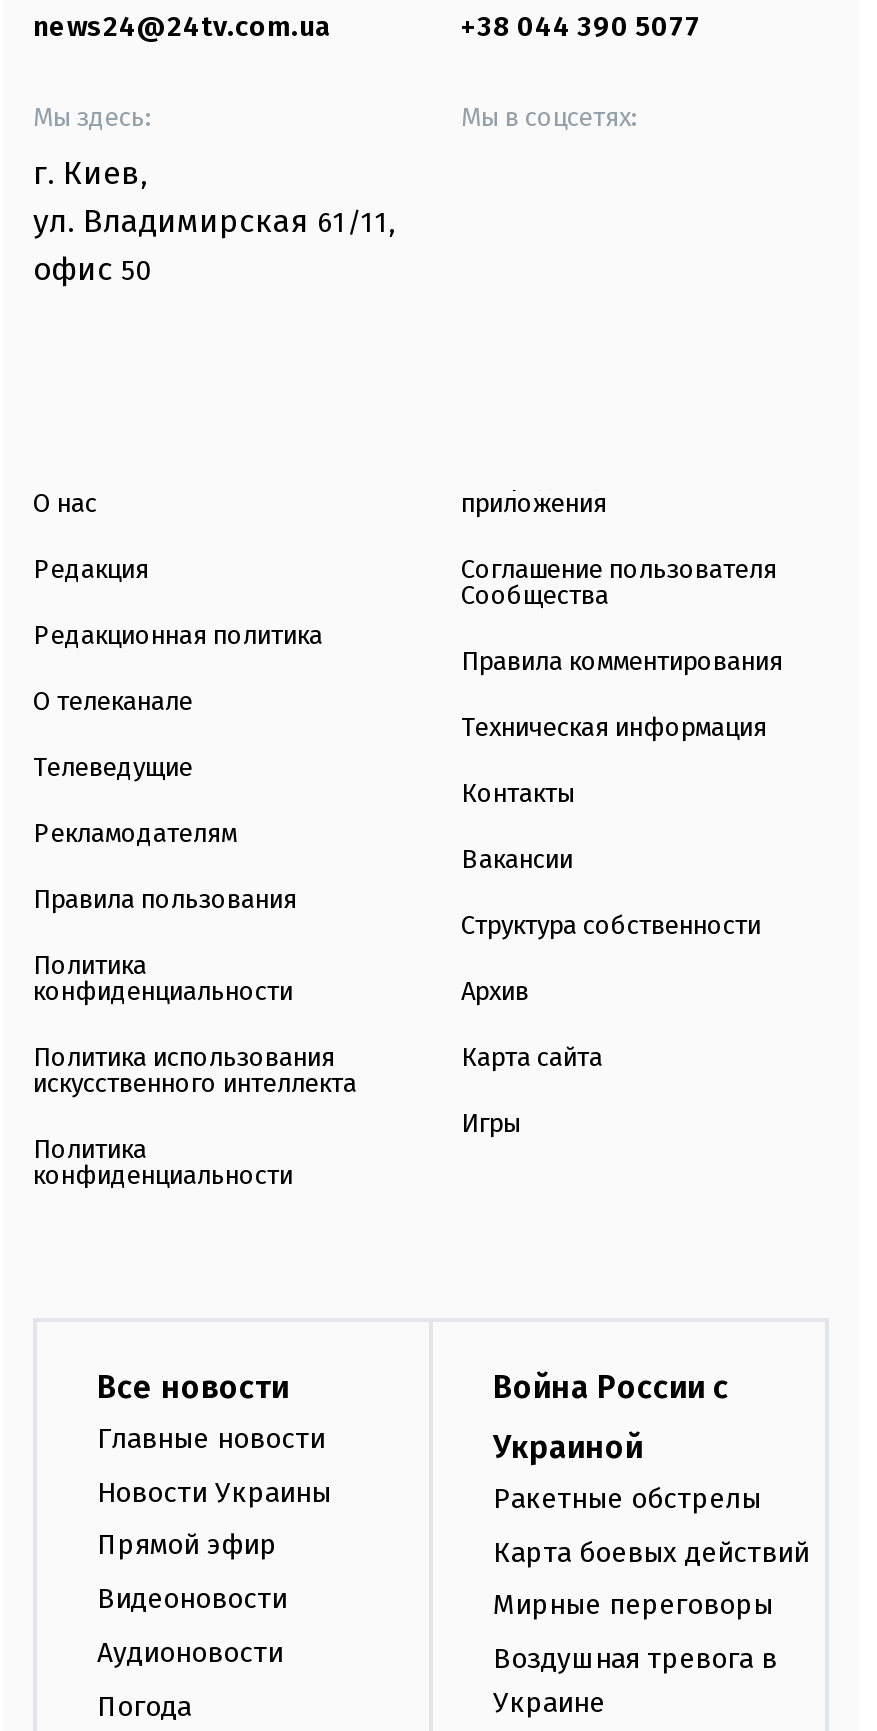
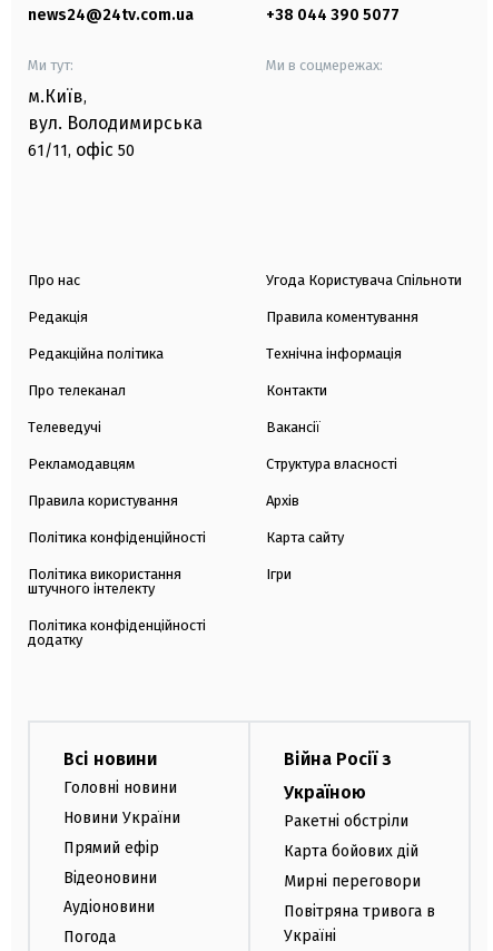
[33,101,395,287] Мы здесь: | г. Киев, | ул. Владимирская 61/11, | офис 50 -> [28,57,203,160] Ми тут: | м.Київ, | вул. Володимирська | 61/11, офіс 50
[461,101,637,131] Мы в соцсетях: -> [266,57,383,74] Ми в соцмережах:
[33,487,357,1189] О нас | Редакция | Редакционная политика | О телеканале | Телеведущие | Рекламодателям | Правила пользования | Политика | конфиденциальности | Политика использования | искусственного интеллекта | Политика | конфиденциальности -> [28,272,206,648] Про нас | Редакція | Редакційна політика | Про телеканал | Телеведучі | Рекламодавцям | Правила користування | Політика конфіденційності | Політика використання | штучного інтелекту | Політика конфіденційності | додатку
[461,487,783,1137] приложения | Соглашение пользователя | Сообщества | Правила комментирования | Техническая информация | Контакты | Вакансии | Структура собственности | Архив | Карта сайта | Игры -> [266,272,462,583] Угода Користувача Спільноти | Правила коментування | Технічна інформація | Контакти | Вакансії | Структура власності | Архів | Карта сайту | Ігри
[97,1367,331,1670] Все новости | Главные новости | Новости Украины | Прямой эфир | Видеоновости | Аудионовости -> [63,748,180,917] Всі новини | Головні новини | Новини України | Прямий ефір | Відеоновини | Аудіоновини
[493,1367,729,1405] Война России с -> [284,748,392,770] Війна Росії з
[493,1427,761,1515] Украиной | Ракетные обстрелы -> [284,782,408,831] Україною | Ракетні обстріли
[493,1535,809,1569] Карта боевых действий -> [284,842,418,861] Карта бойових дій
[493,1588,773,1622] Мирные переговоры -> [284,872,421,891] Мирні переговори
[493,1642,777,1720] Воздушная тревога в | Украине -> [284,901,435,945] Повітряна тривога в | Україні

